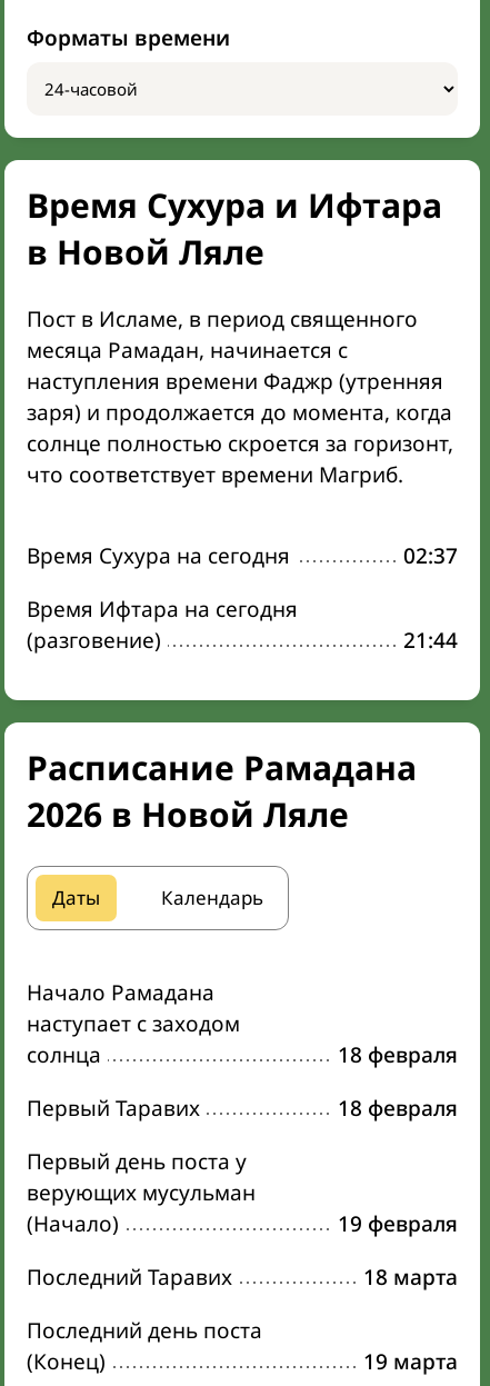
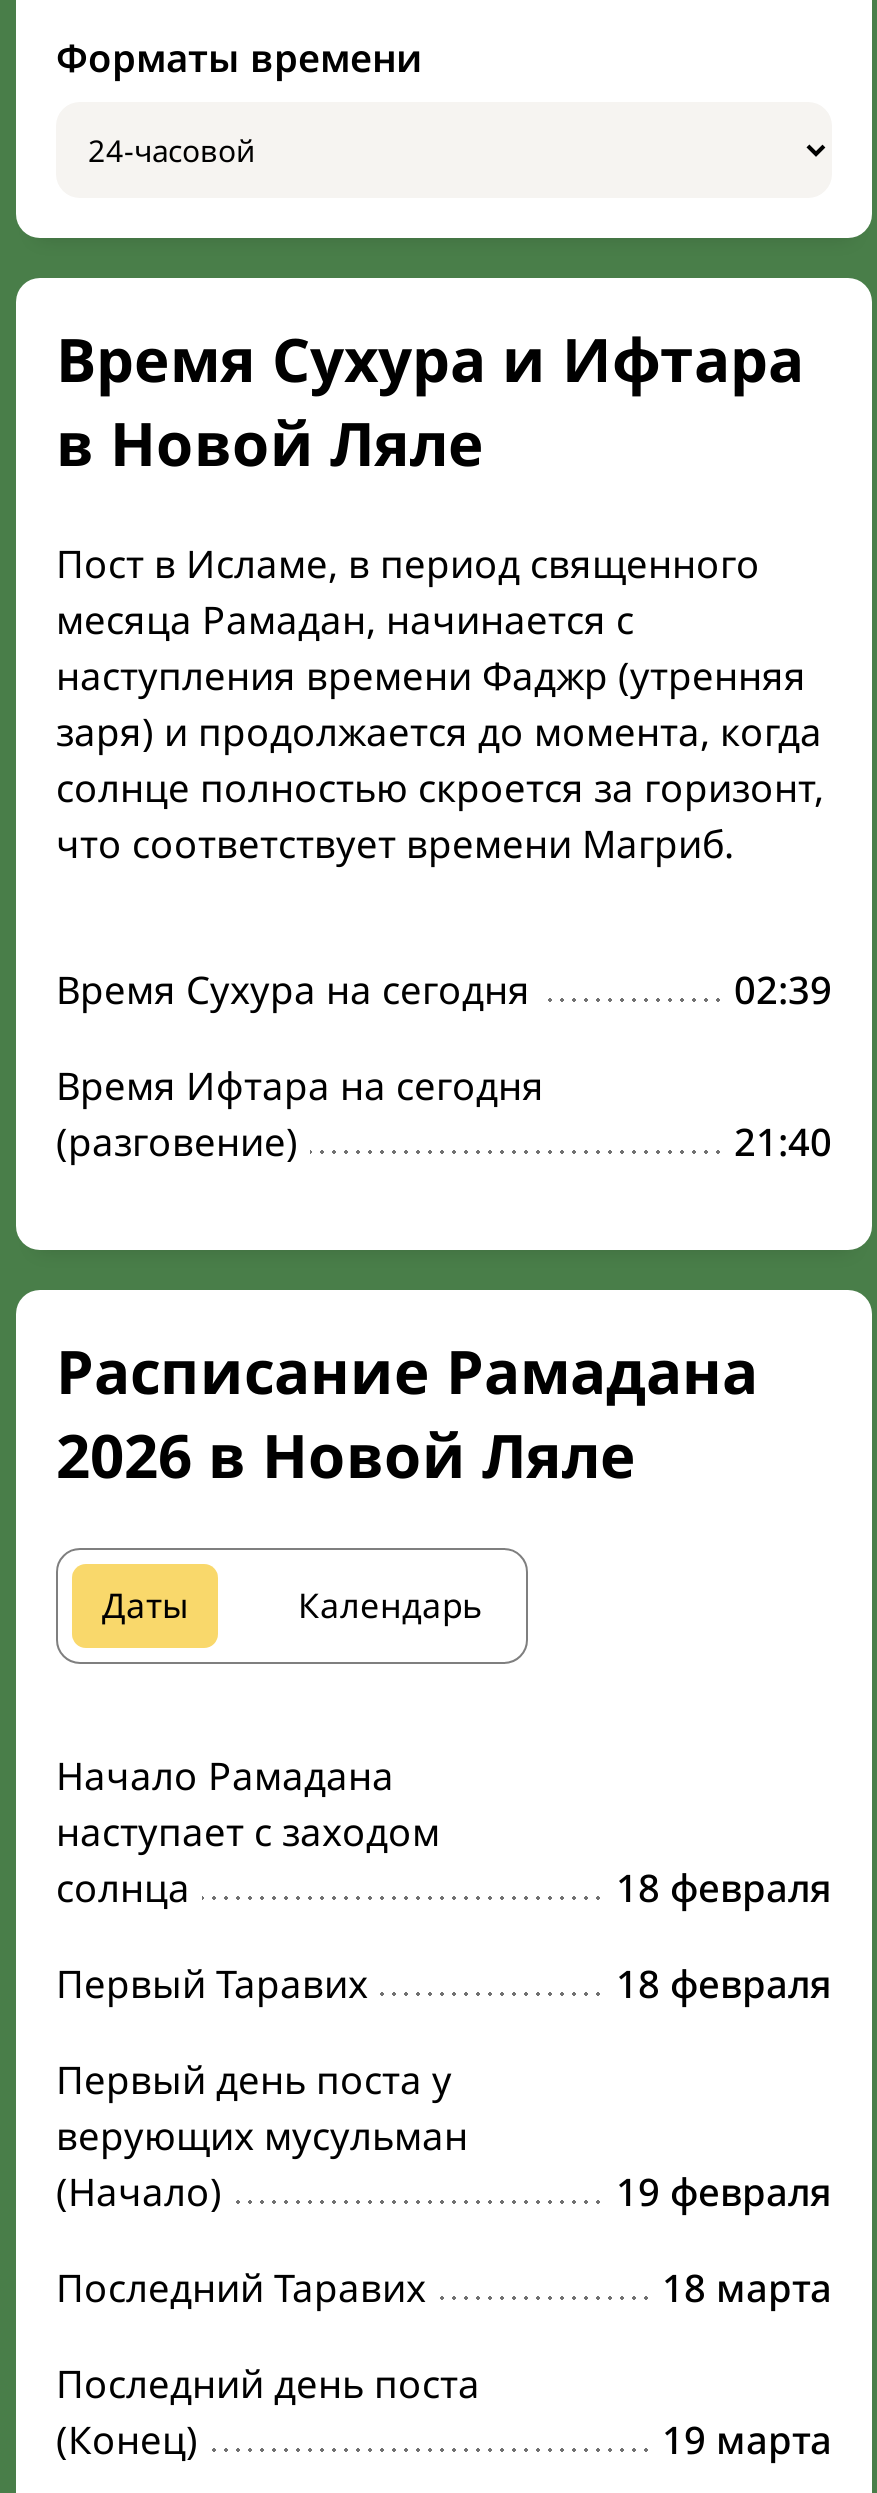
[403,541,458,570] 02:37 -> [734,964,832,1016] 02:39
[403,626,458,655] 21:44 -> [734,1116,832,1168] 21:40

